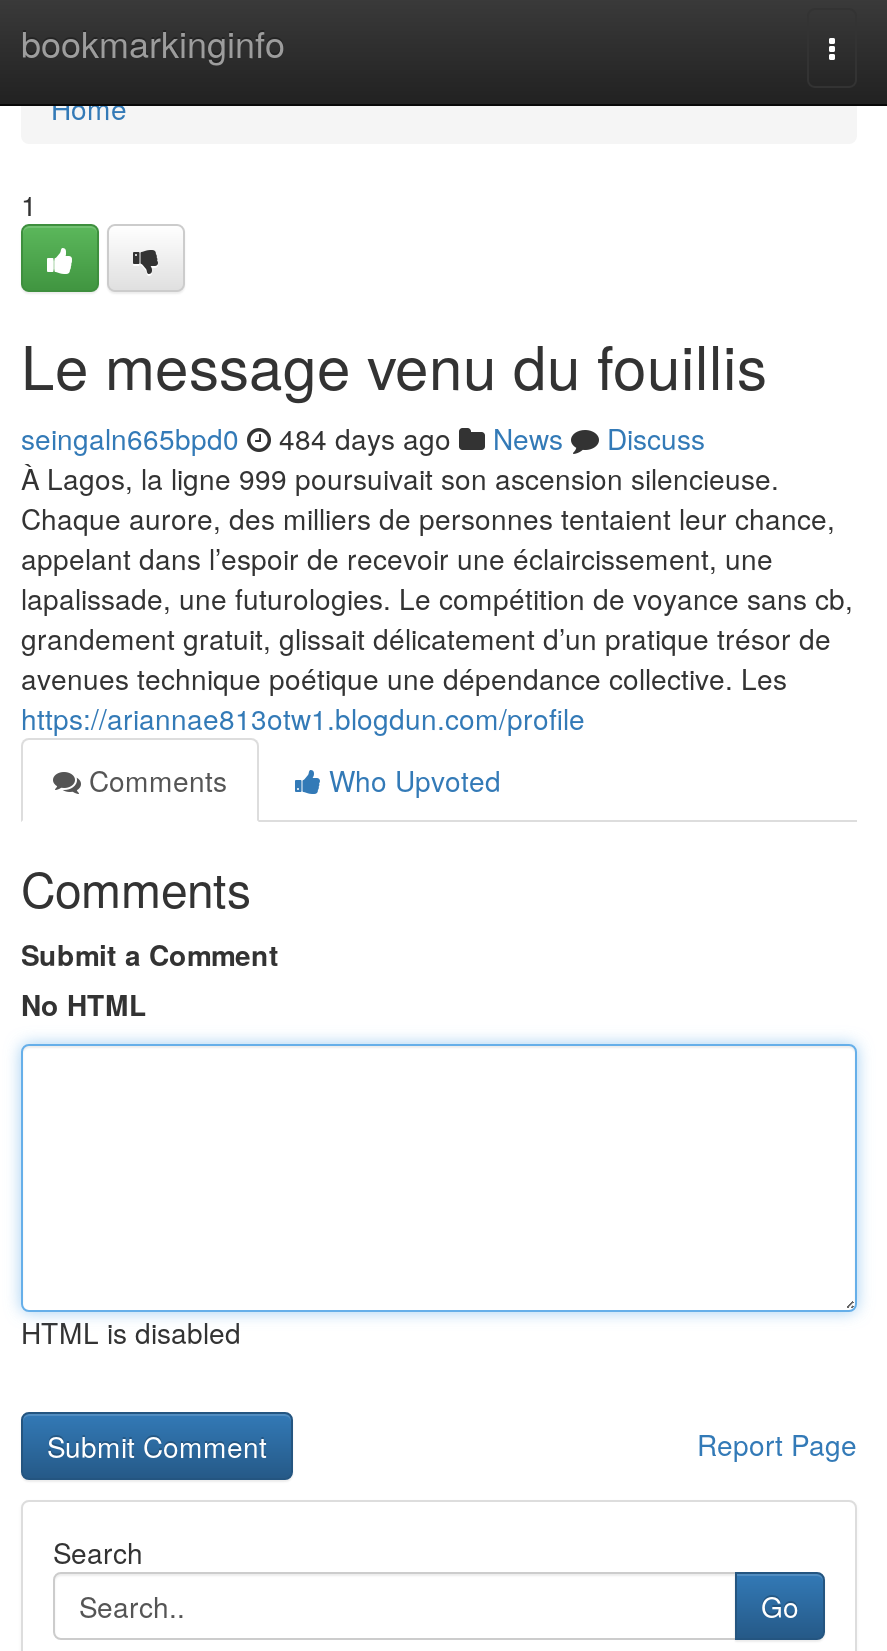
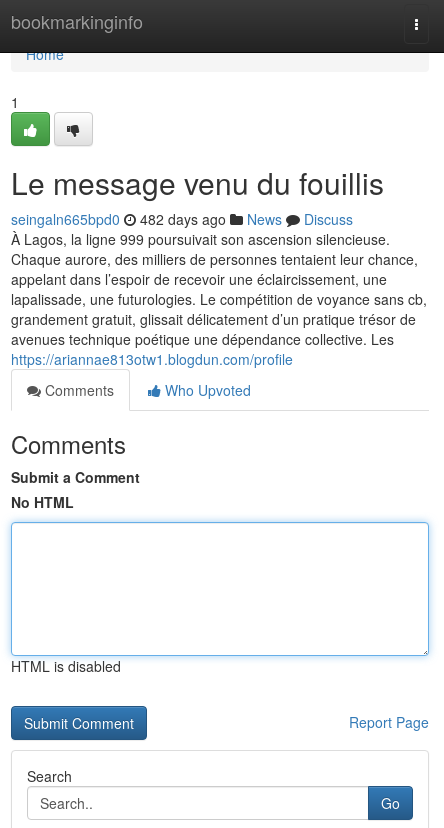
[21,418,705,458] seingaln665bpd0 484 days ago News Discuss -> [11,209,353,229] seingaln665bpd0 482 days ago News Discuss

